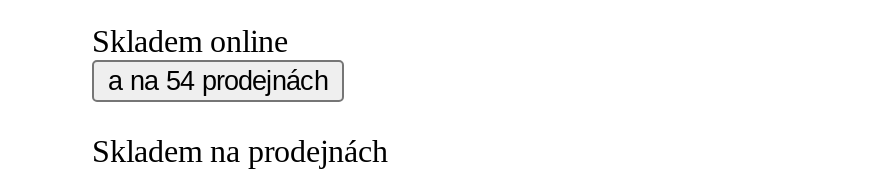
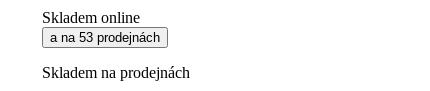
[108,65,328,95] a na 54 prodejnách -> [50,30,160,45] a na 53 prodejnách

